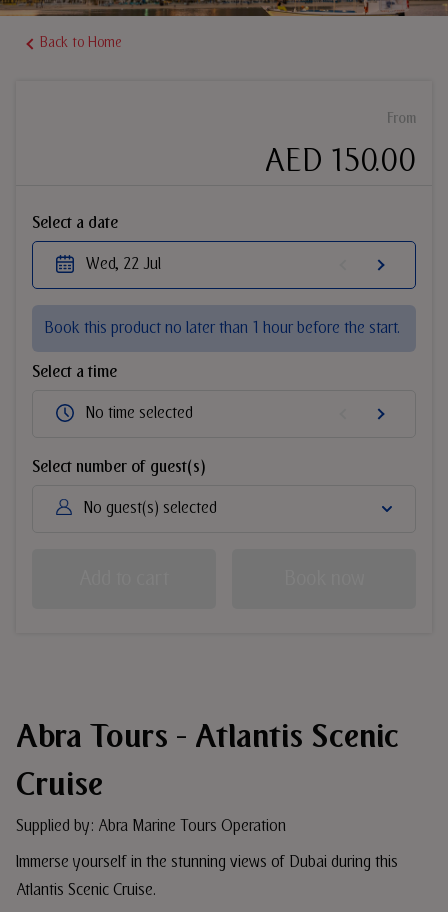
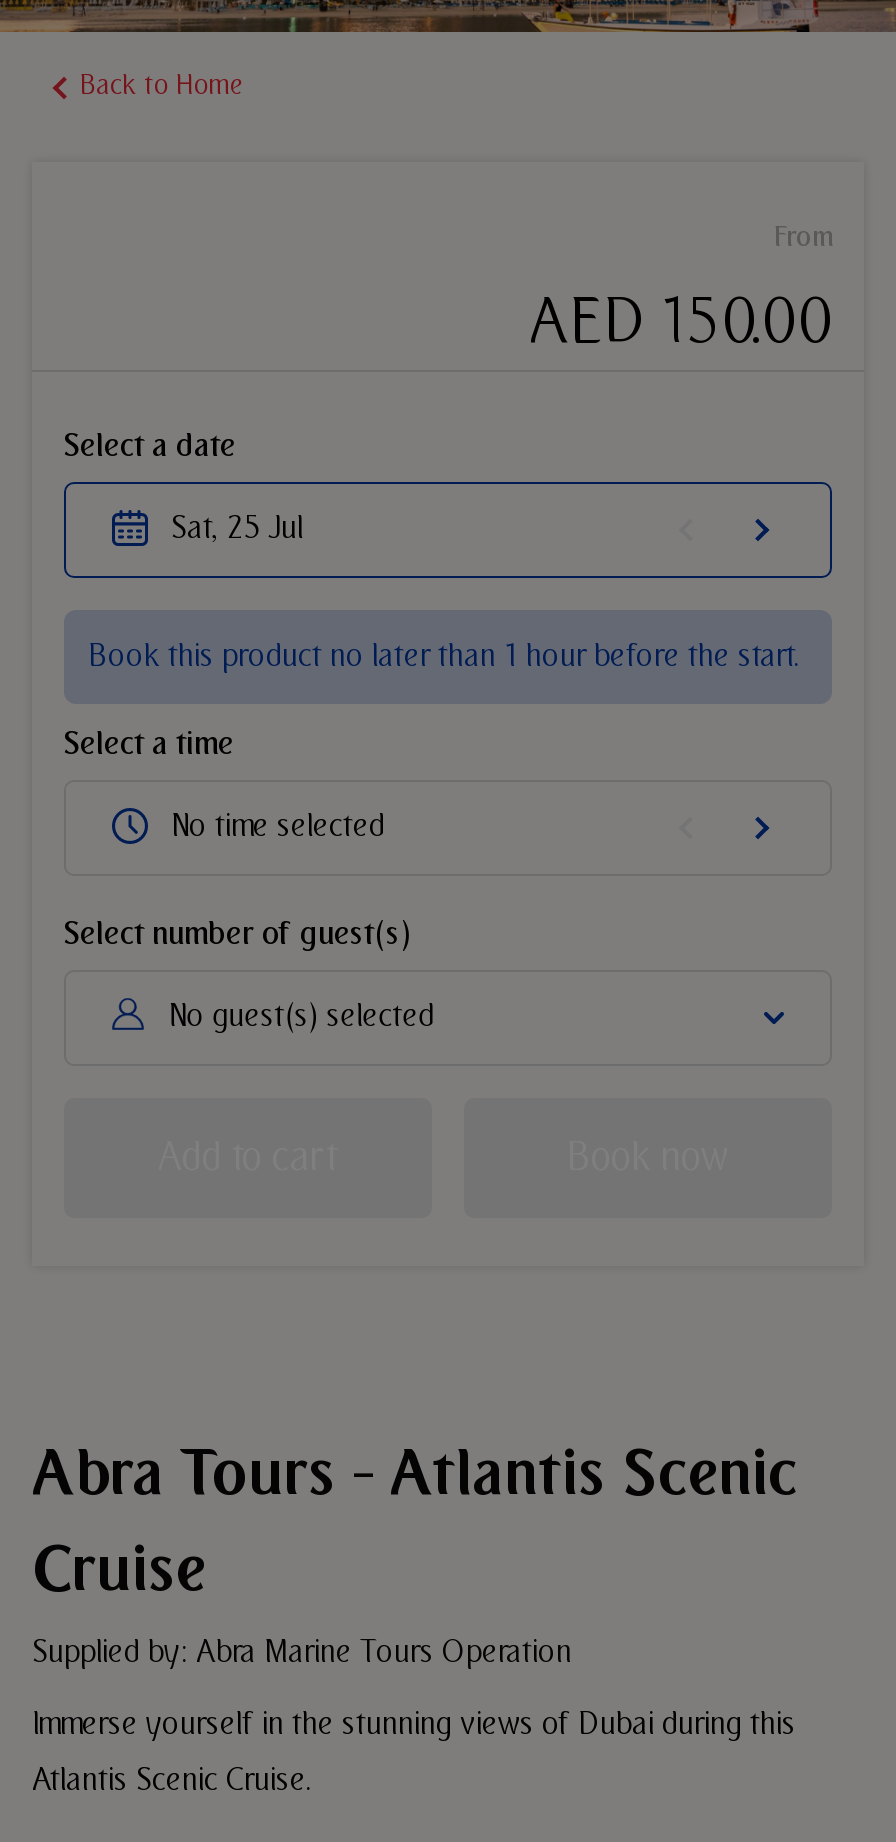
[85,252,160,277] Wed, 22 Jul -> [171,504,303,554] Sat, 25 Jul

